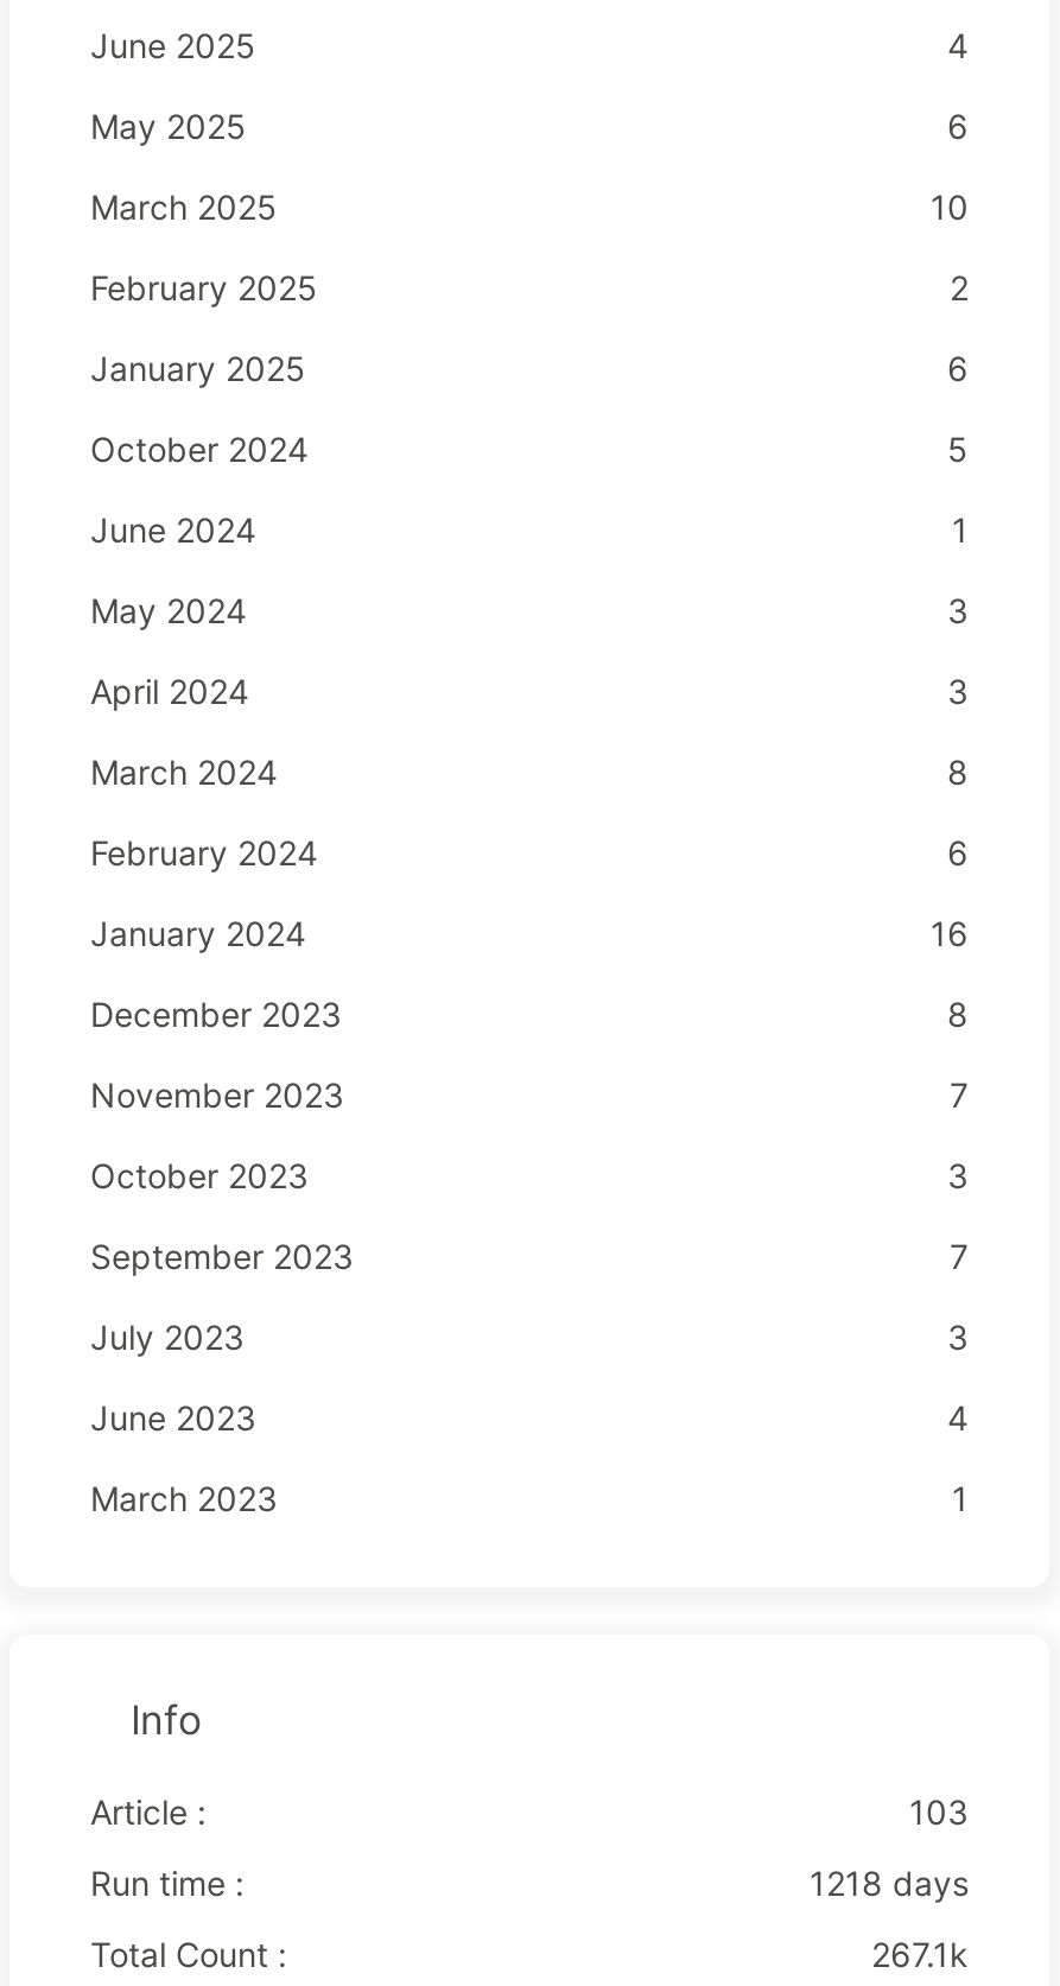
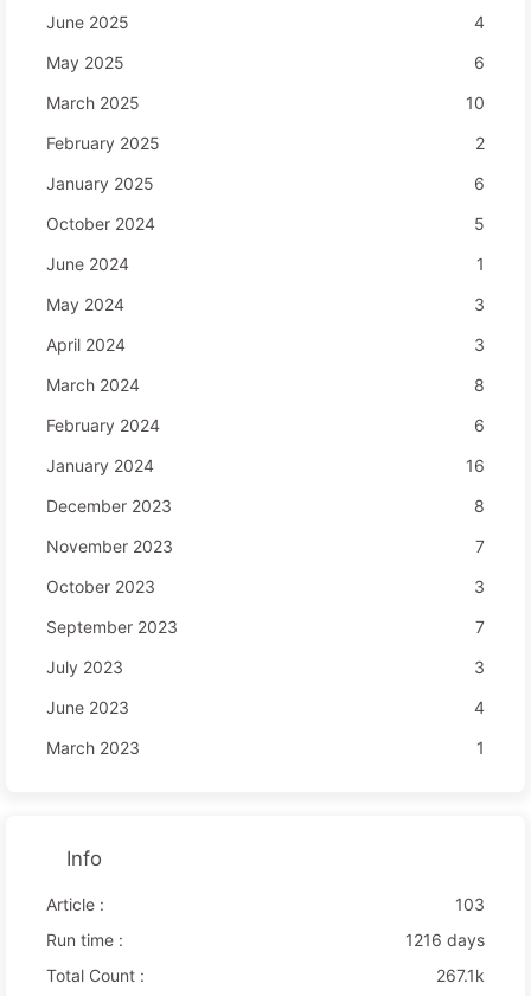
[810,1863,969,1903] 1218 days -> [405,930,485,950] 1216 days

